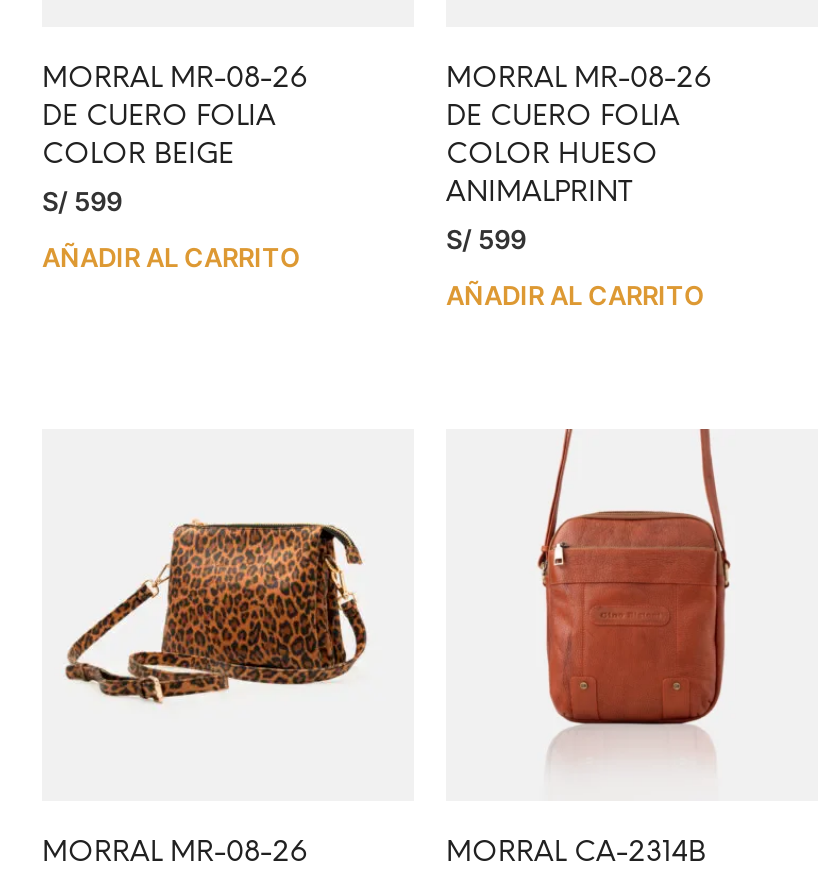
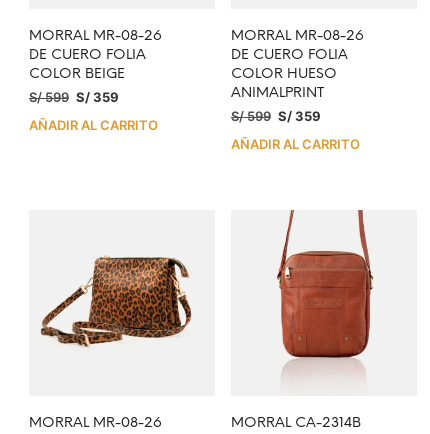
[42,185,122,217] S/ 599 -> [29,88,119,104] S/599 S/ 359
[446,223,526,255] S/ 599 -> [231,107,321,123] S/599 S/ 359

